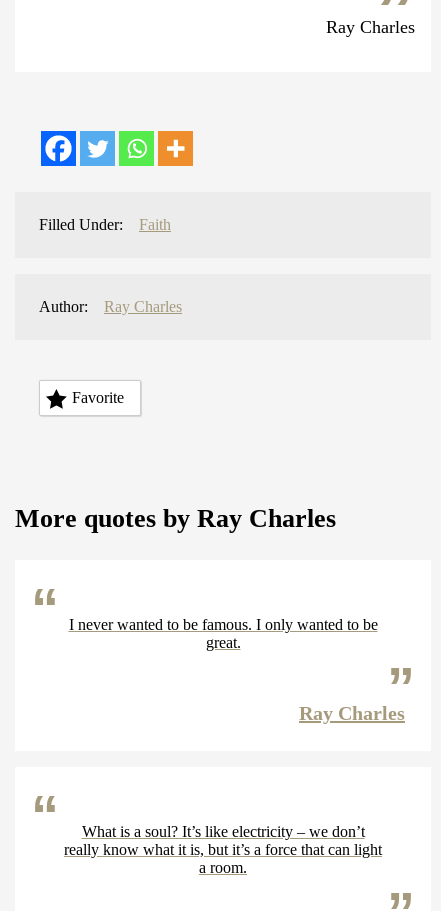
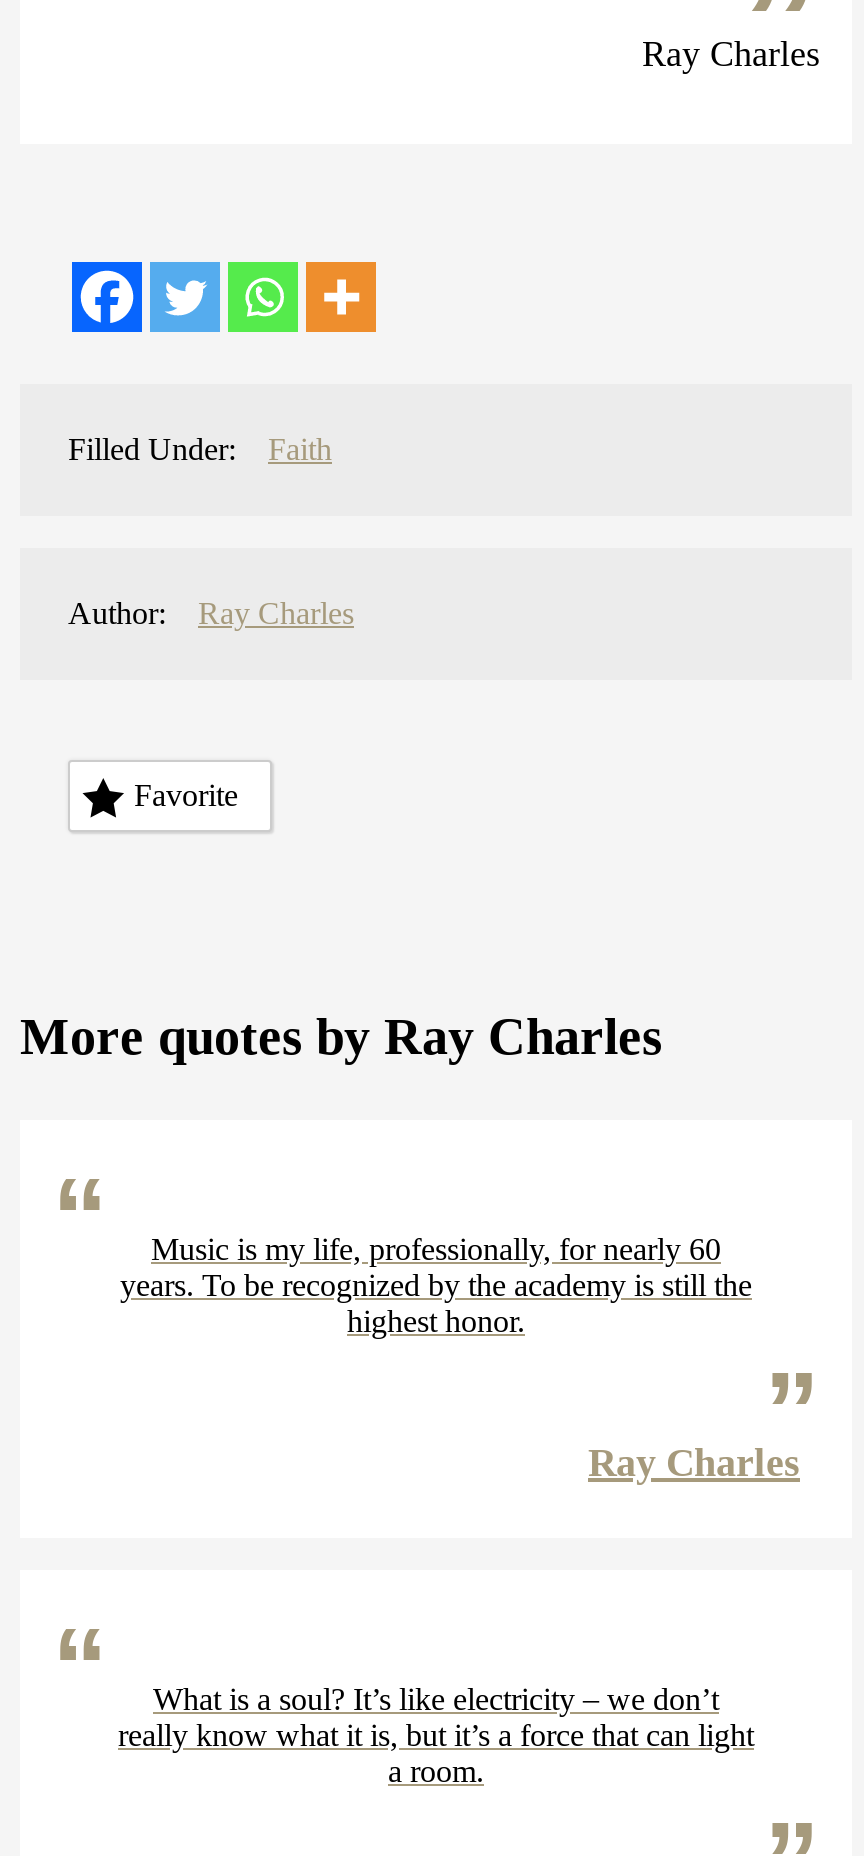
[68,616,377,651] I never wanted to be famous. I only wanted to be | great. -> [120,1232,752,1338] Music is my life, professionally, for nearly 60 | years. To be recognized by the academy is still the | highest honor.

